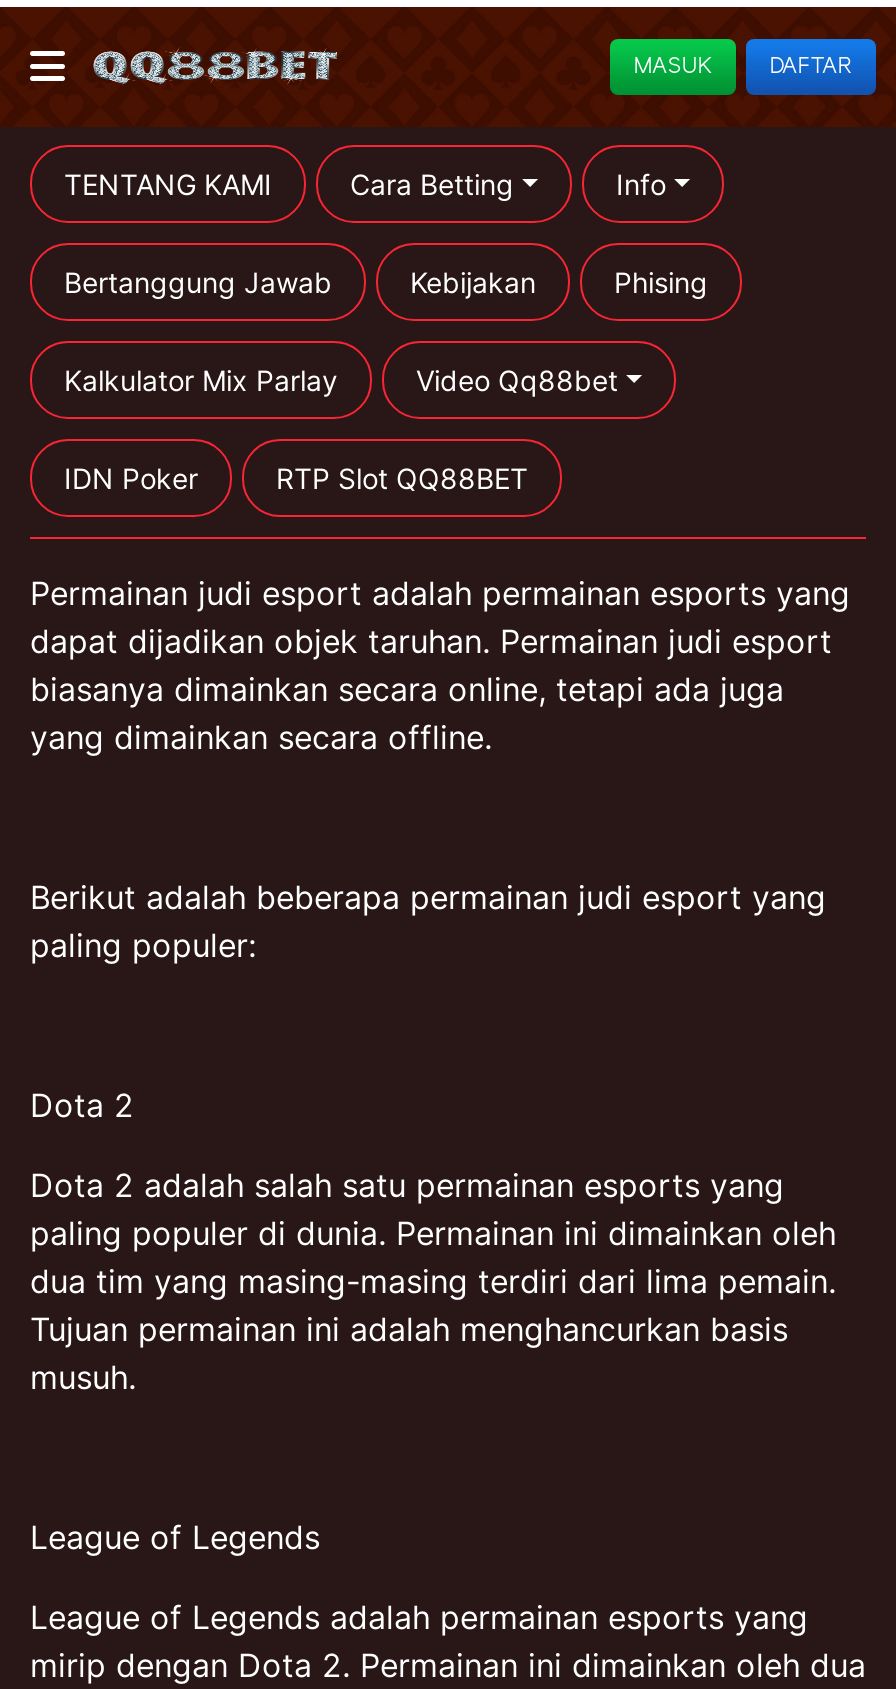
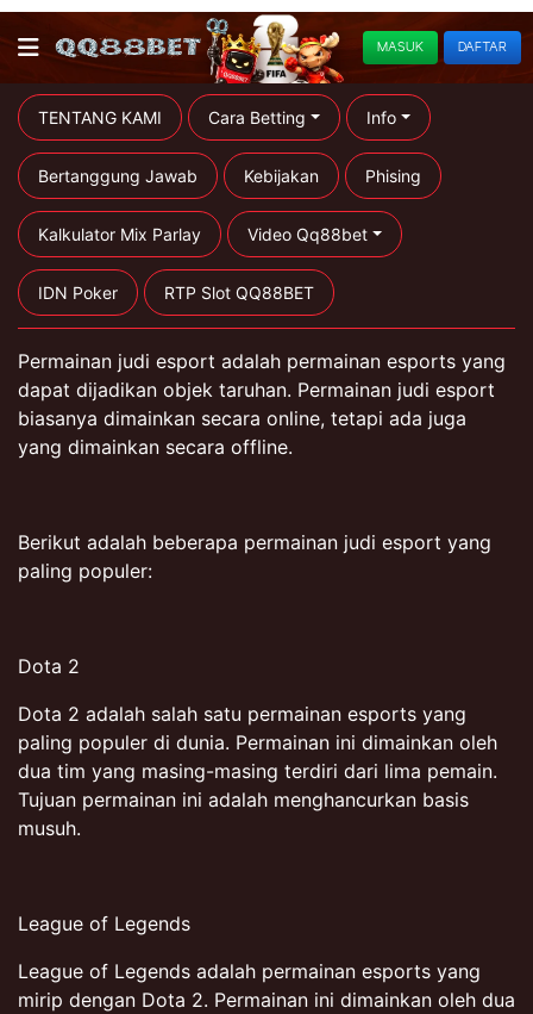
none -> [206,14,344,85] [image]

